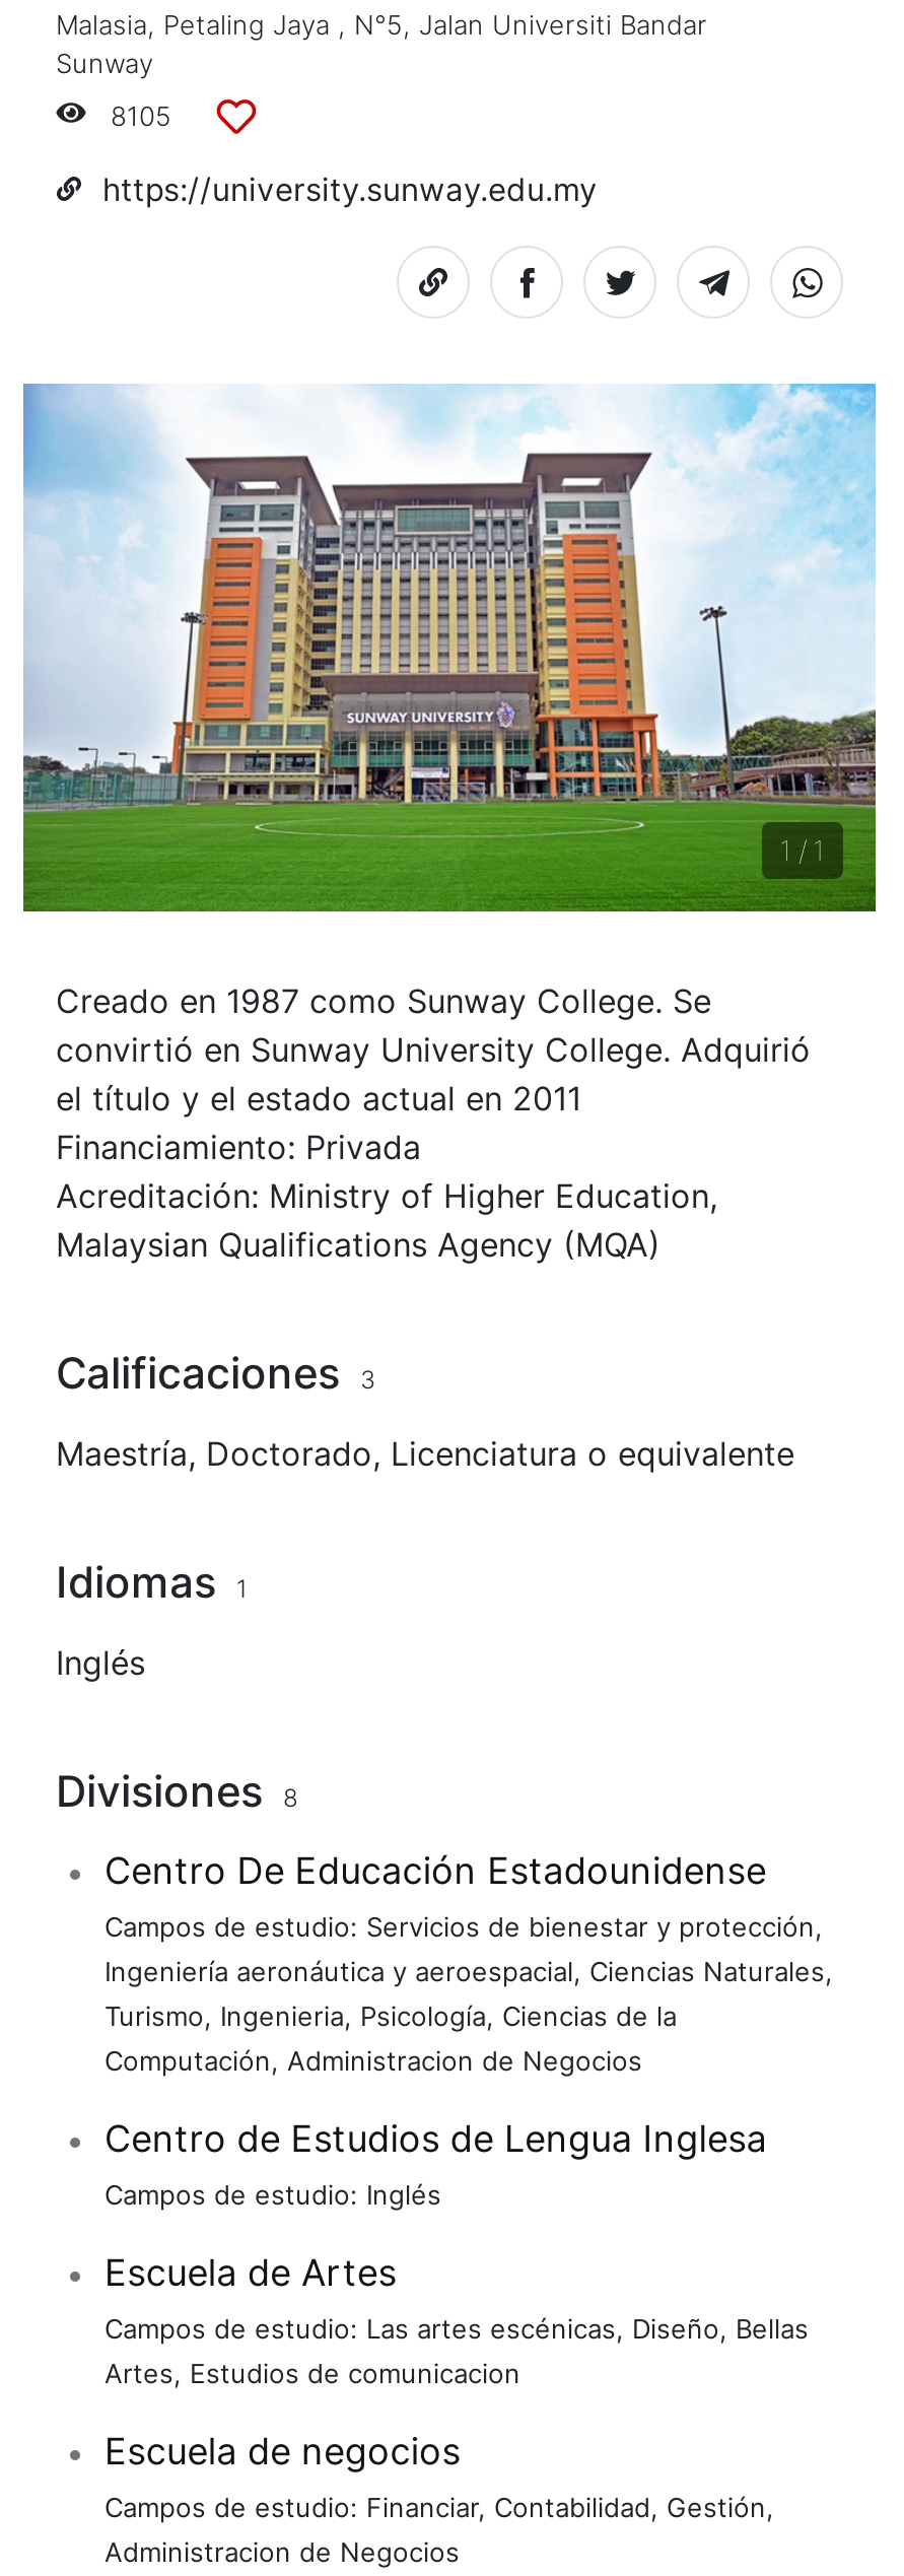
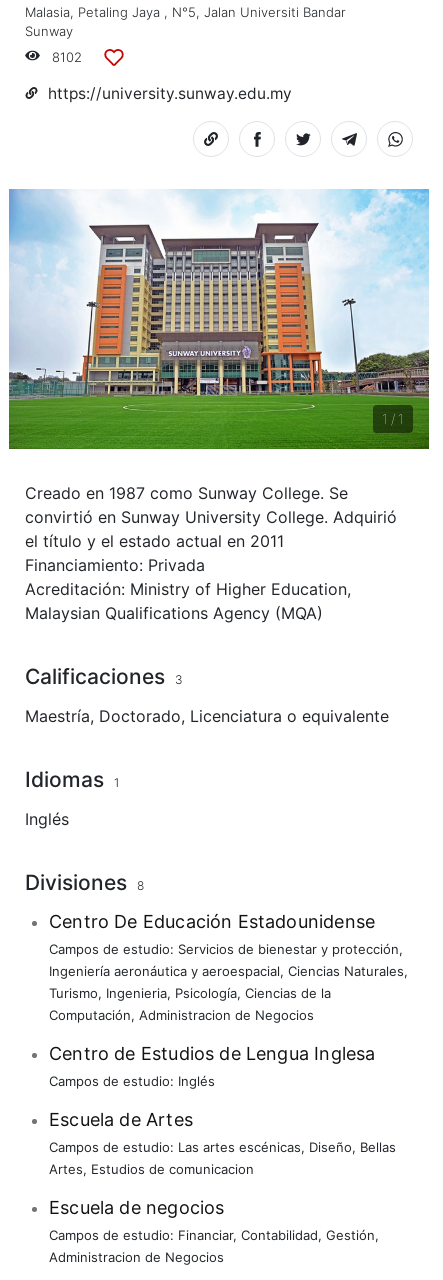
[111,98,171,131] 8105 -> [52,48,82,64] 8102

